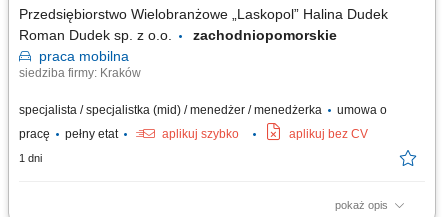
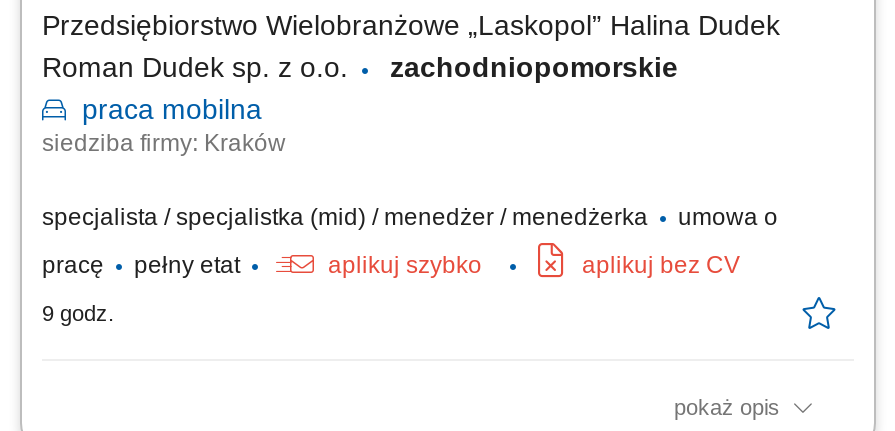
[19,152,42,164] 1 dni -> [42,301,114,325] 9 godz.

